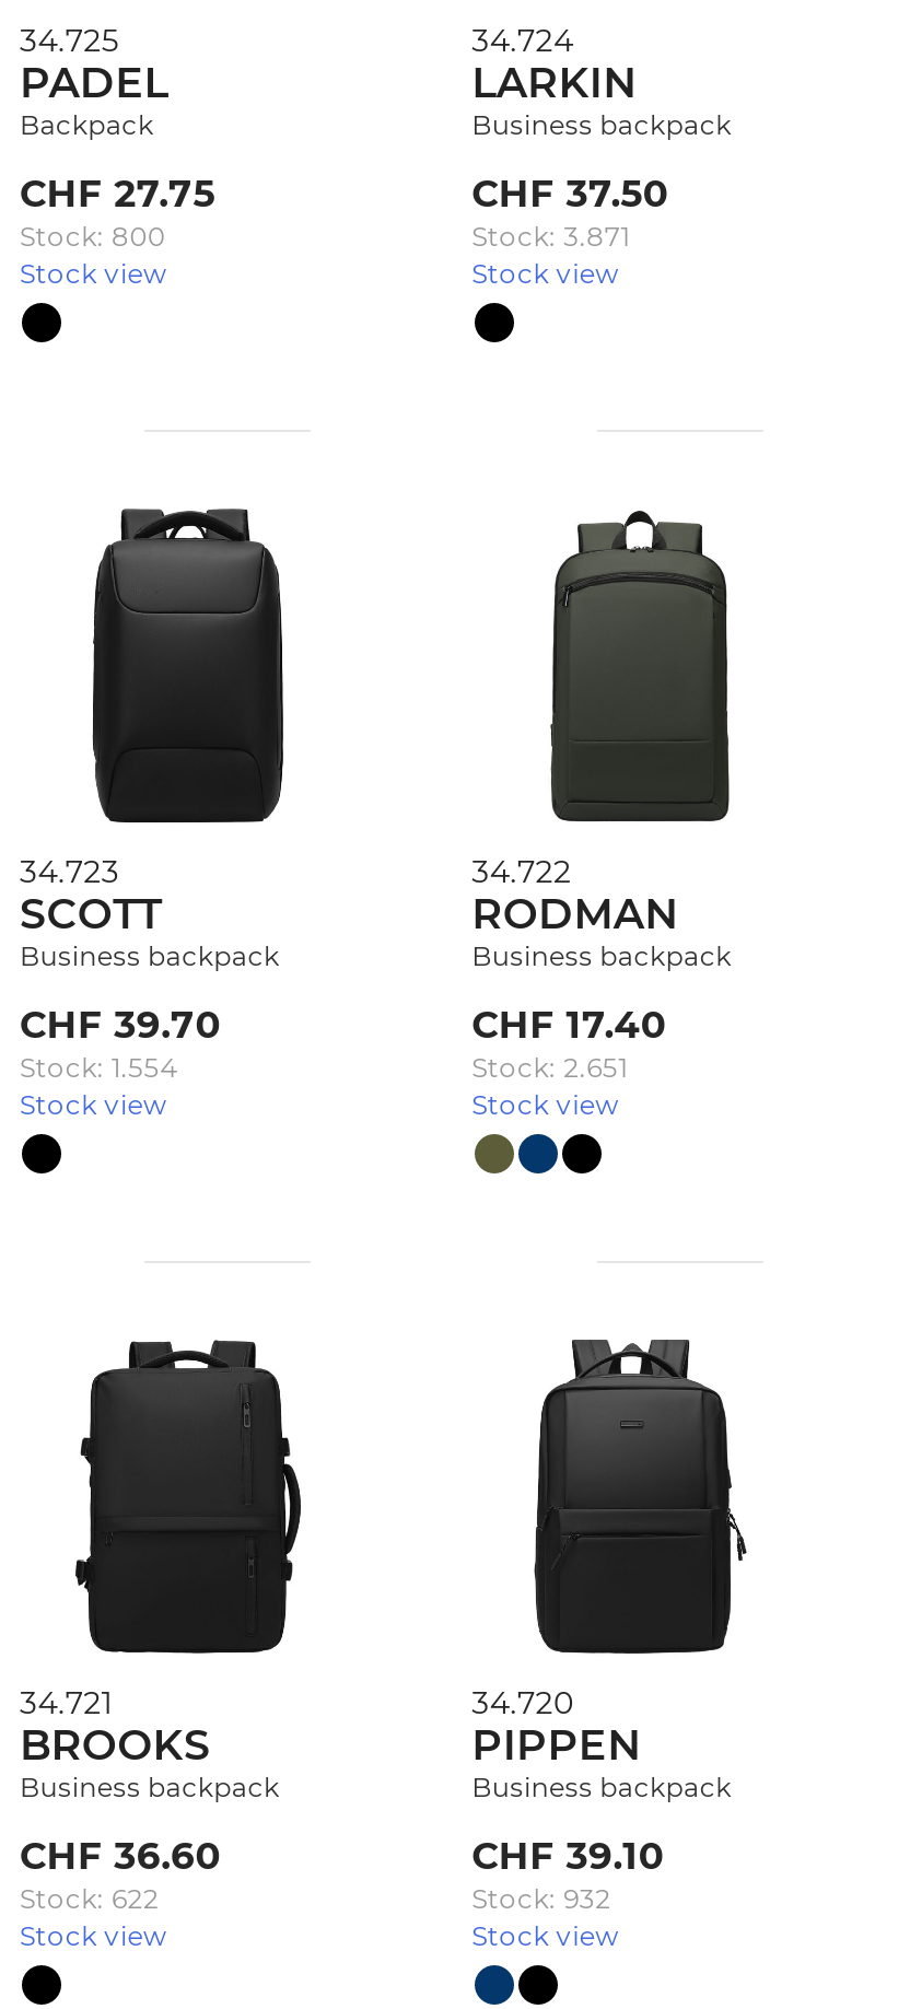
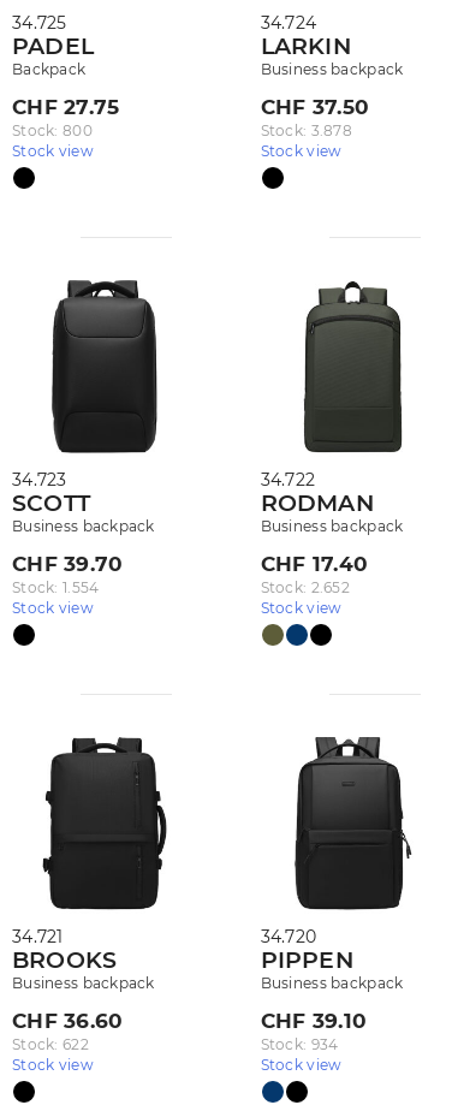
[472,219,630,252] Stock: 3.871 -> [260,121,352,139] Stock: 3.878
[472,1050,628,1083] Stock: 2.651 -> [260,578,350,596] Stock: 2.652
[472,1881,611,1914] Stock: 932 -> [260,1035,338,1053] Stock: 934

